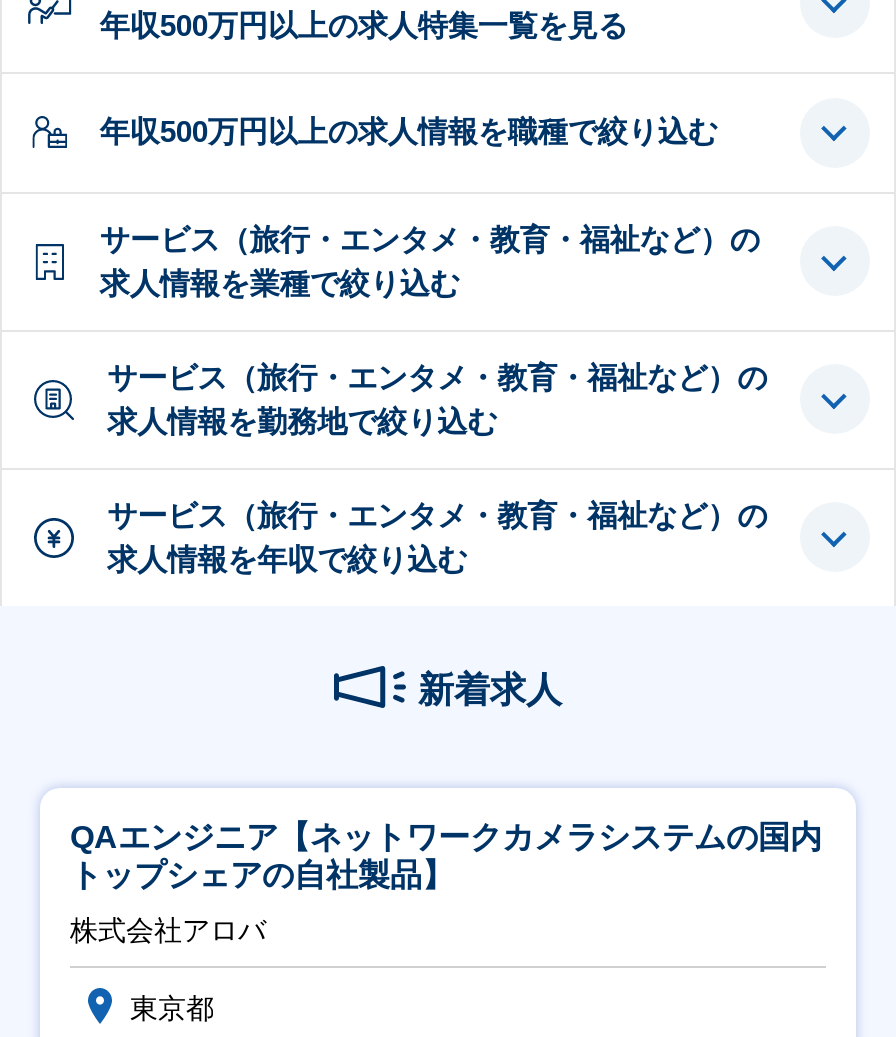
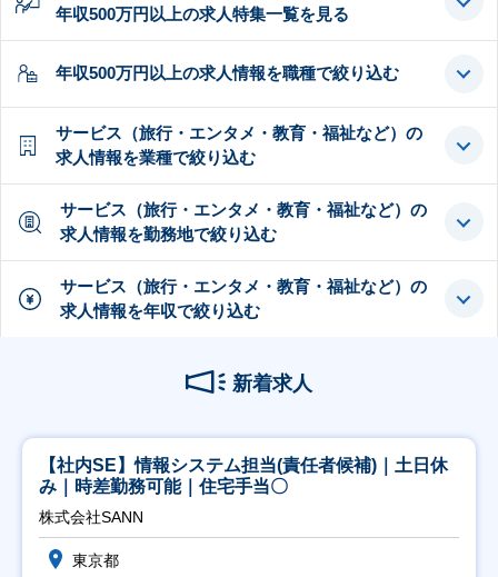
[70,819,822,891] QAエンジニア【ネットワークカメラシステムの国内 | トップシェアの自社製品】 -> [39,455,448,495] 【社内SE】情報システム担当(責任者候補)｜土日休 | み｜時差勤務可能｜住宅手当〇
[70,913,266,945] 株式会社アロバ -> [39,508,143,525] 株式会社SANN

